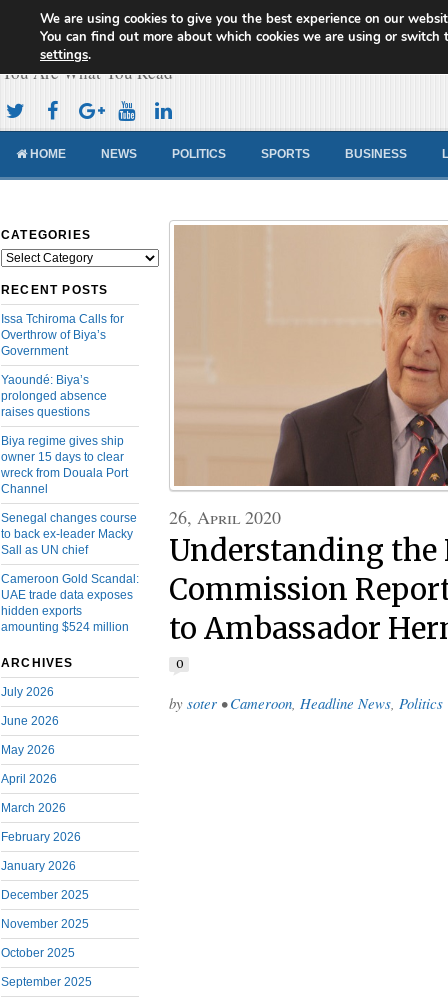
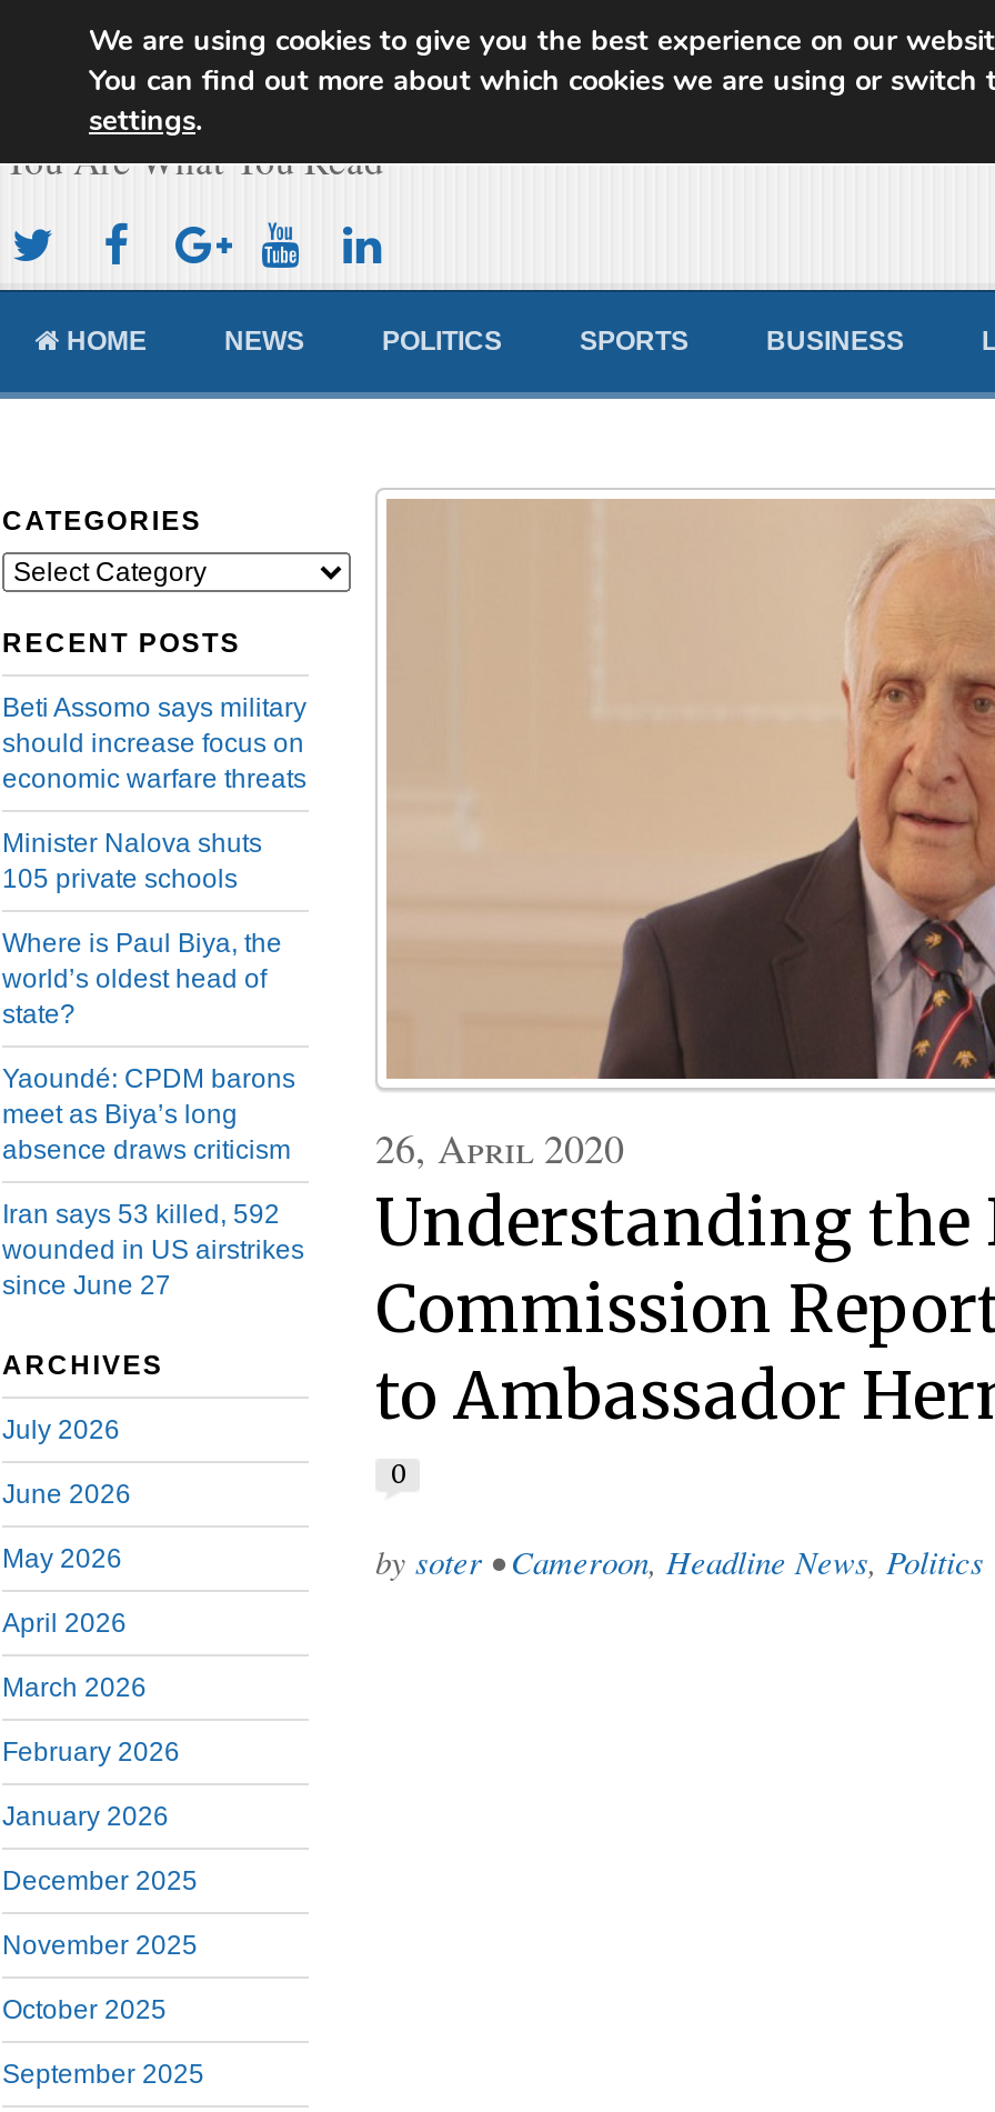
[1,312,124,358] Issa Tchiroma Calls for | Overthrow of Biya’s | Government -> [2,692,306,794] Beti Assomo says military | should increase focus on | economic warfare threats
[1,373,107,419] Yaoundé: Biya’s | prolonged absence | raises questions -> [2,828,262,894] Minister Nalova shuts | 105 private schools
[1,434,128,496] Biya regime gives ship | owner 15 days to clear | wreck from Douala Port | Channel -> [2,928,282,1030] Where is Paul Biya, the | world’s oldest head of | state?
[1,511,137,557] Senegal changes course | to back ex-leader Macky | Sall as UN chief -> [2,1063,295,1165] Yaoundé: CPDM barons | meet as Biya’s long | absence draws criticism
[1,572,139,634] Cameroon Gold Scandal: | UAE trade data exposes | hidden exports | amounting $524 million -> [2,1199,304,1301] Iran says 53 killed, 592 | wounded in US airstrikes | since June 27

